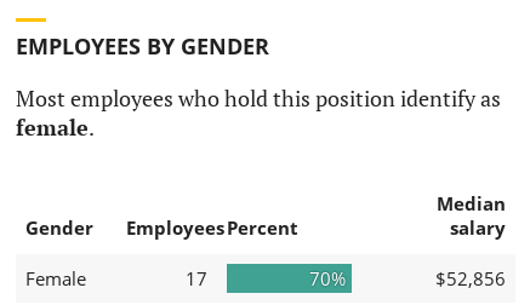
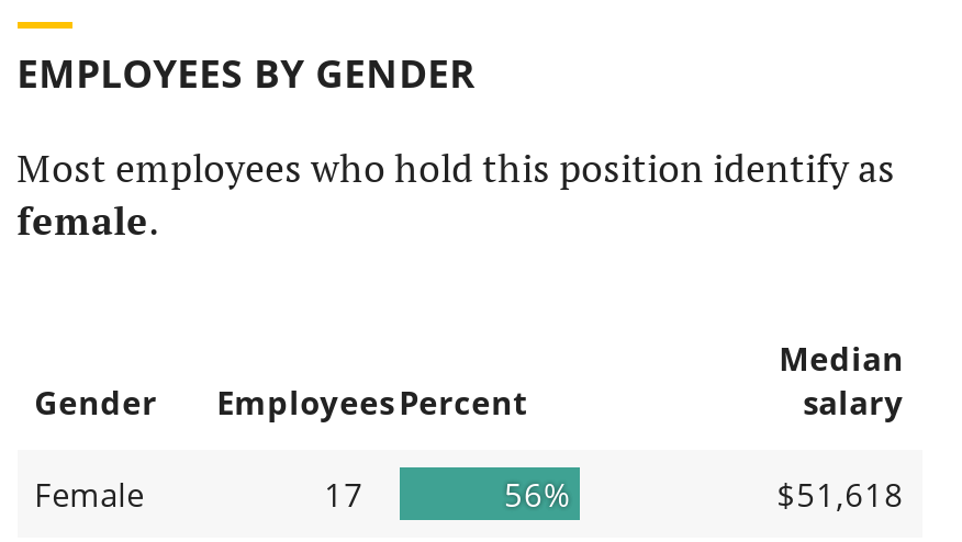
[310,266,346,290] 70% -> [504,471,570,515] 56%
[435,266,505,290] $52,856 -> [777,471,904,515] $51,618

